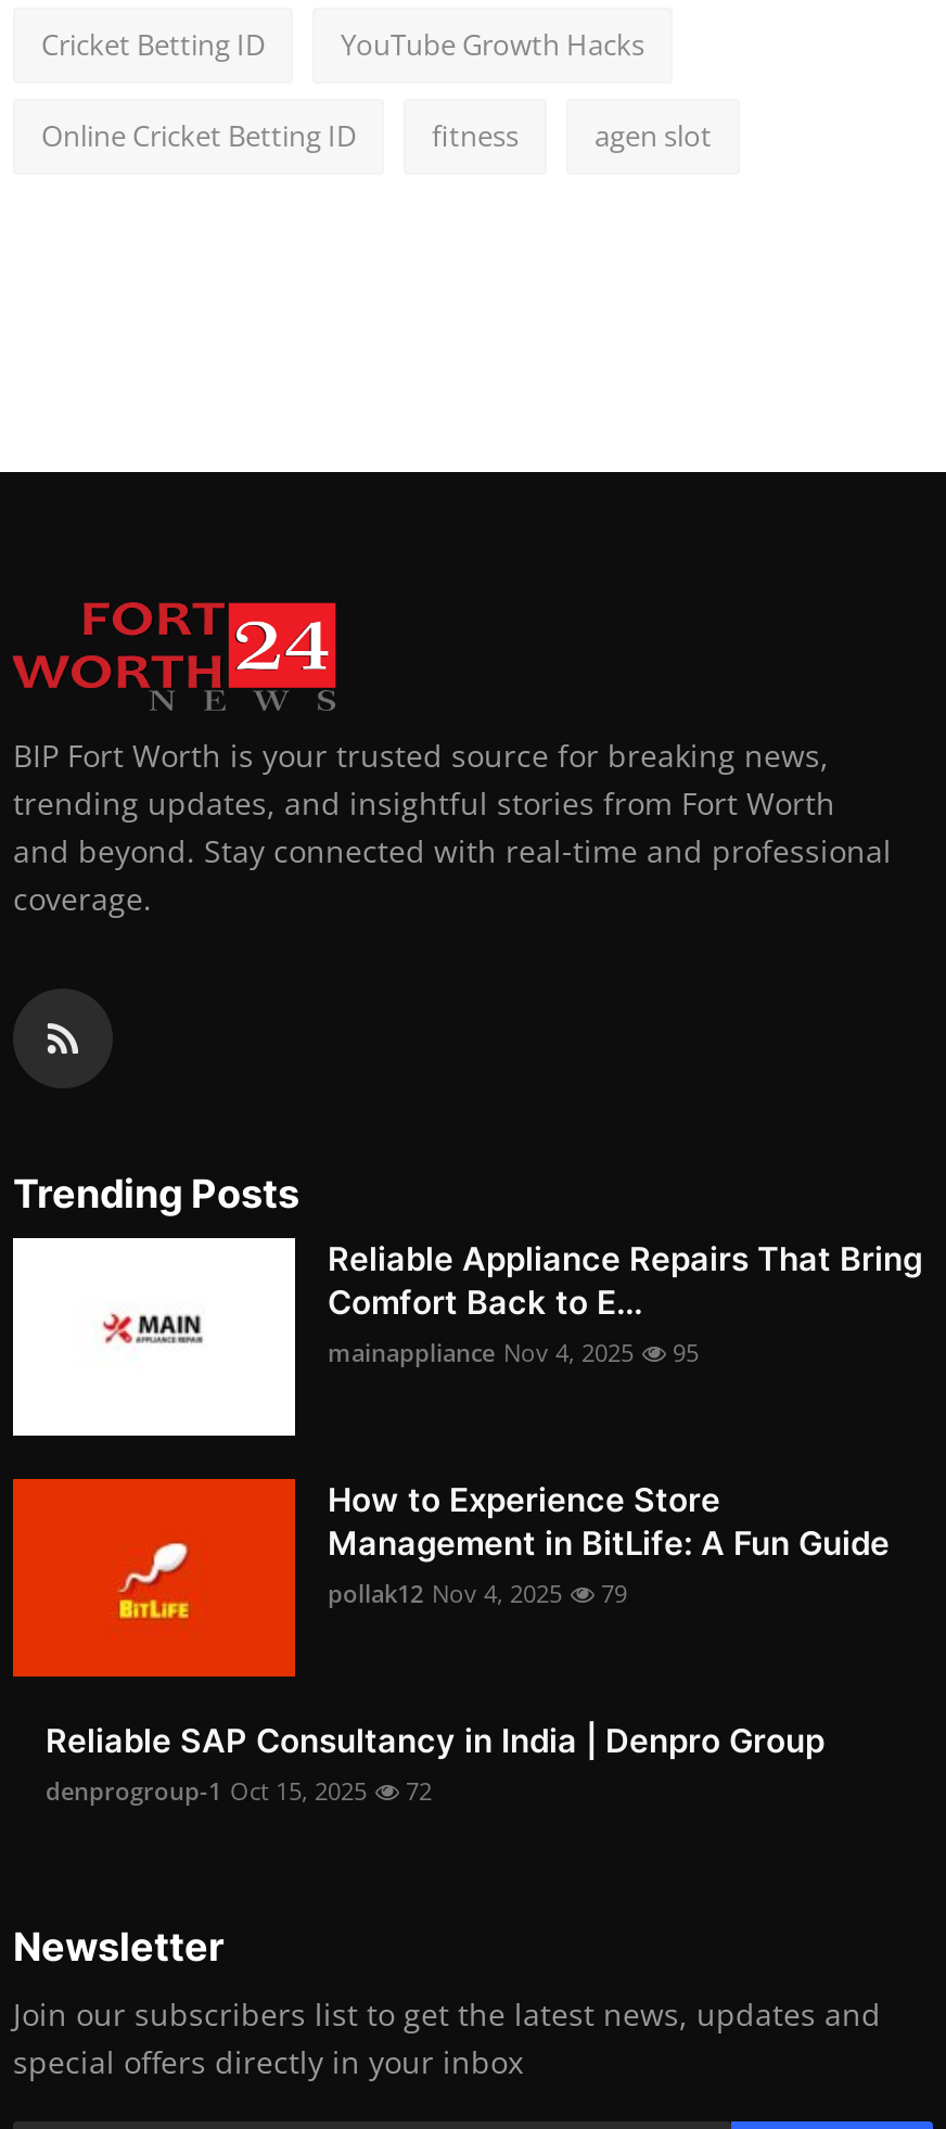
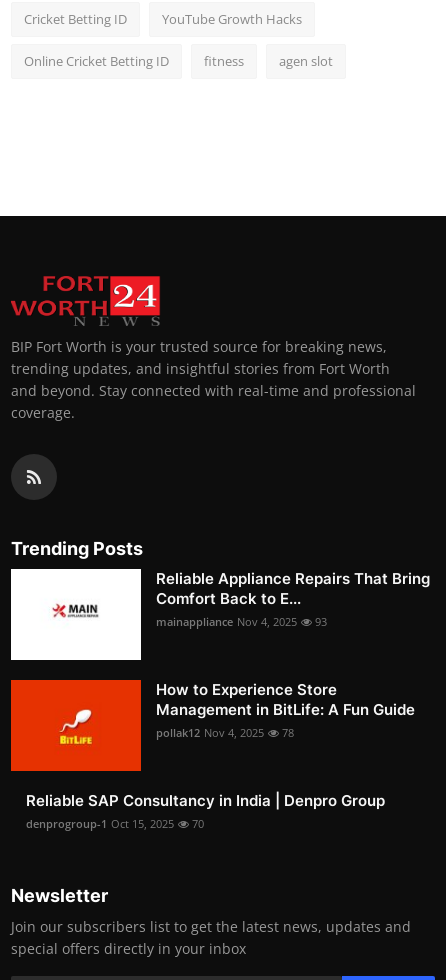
[328,1336,699,1368] mainappliance Nov 4, 2025 95 -> [156,614,327,629] mainappliance Nov 4, 2025 93
[328,1577,627,1609] pollak12 Nov 4, 2025 79 -> [156,725,294,740] pollak12 Nov 4, 2025 78
[46,1774,432,1807] denprogroup-1 Oct 15, 2025 72 -> [26,816,204,831] denprogroup-1 Oct 15, 2025 70

